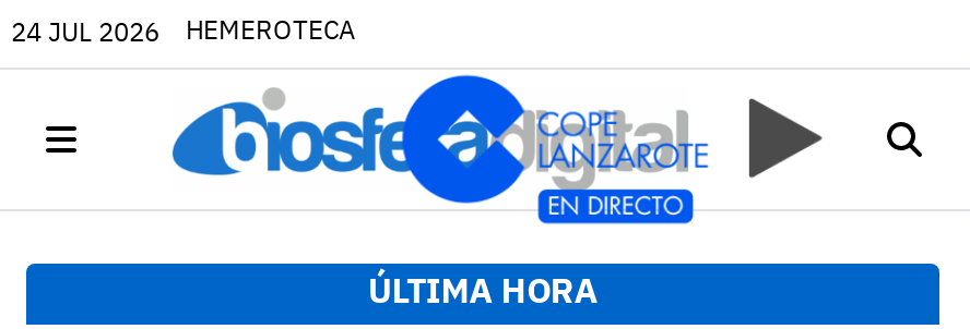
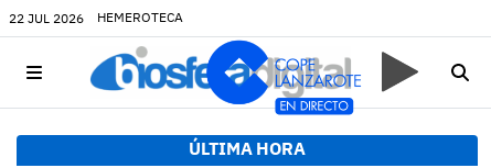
[11,13,356,47] 24 JUL 2026 HEMEROTECA -> [9,9,183,26] 22 JUL 2026 HEMEROTECA

